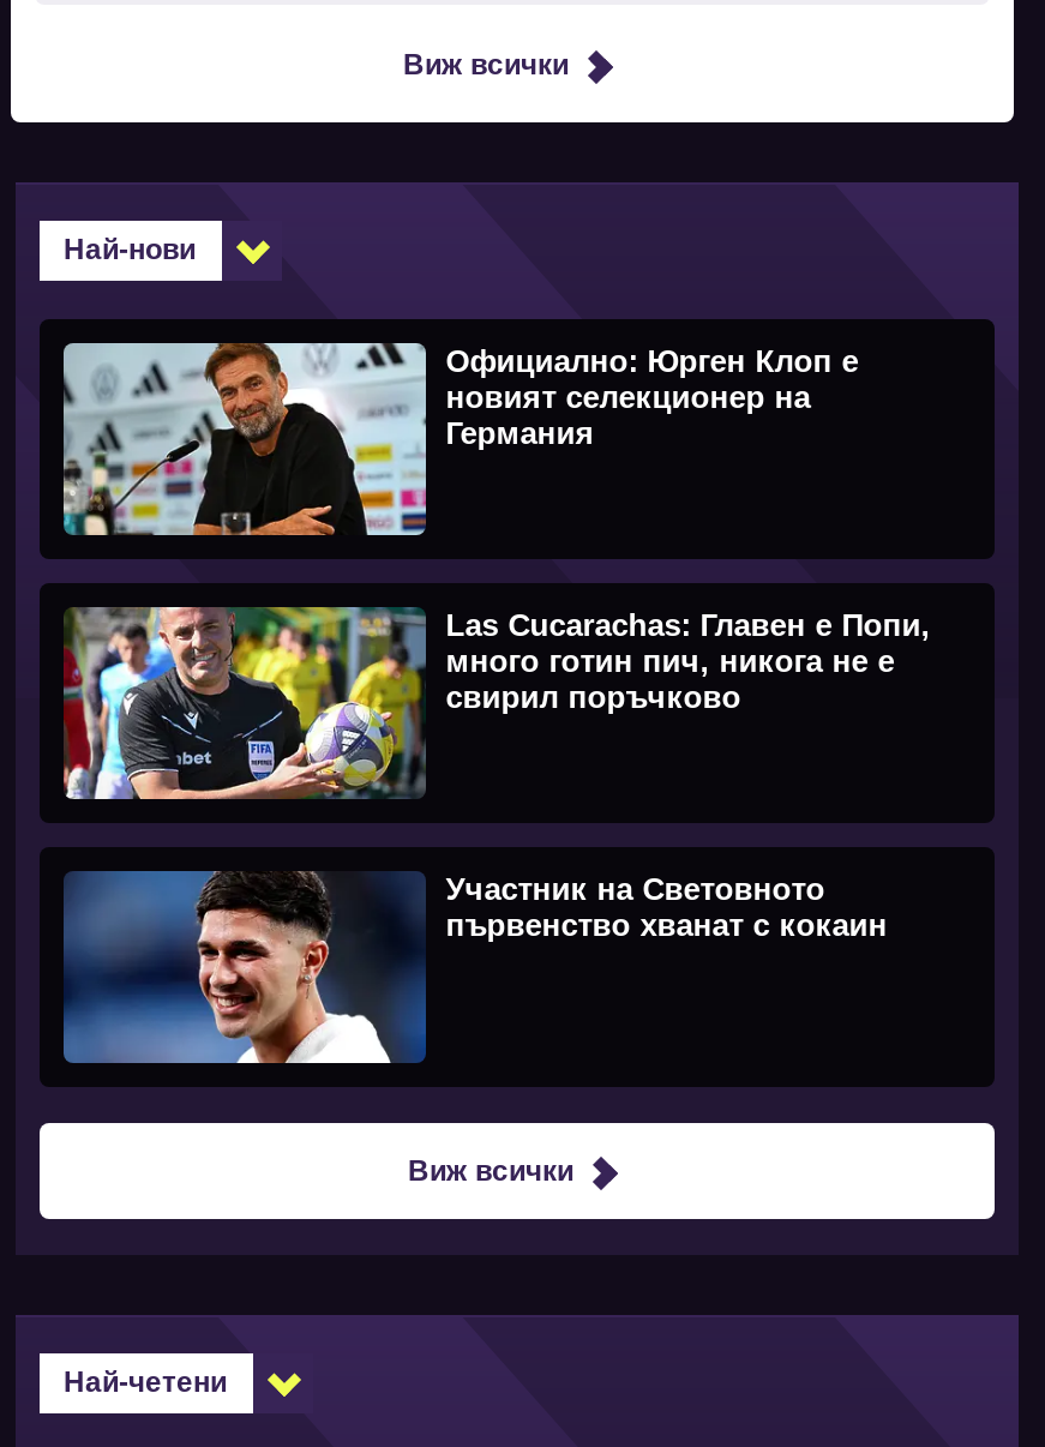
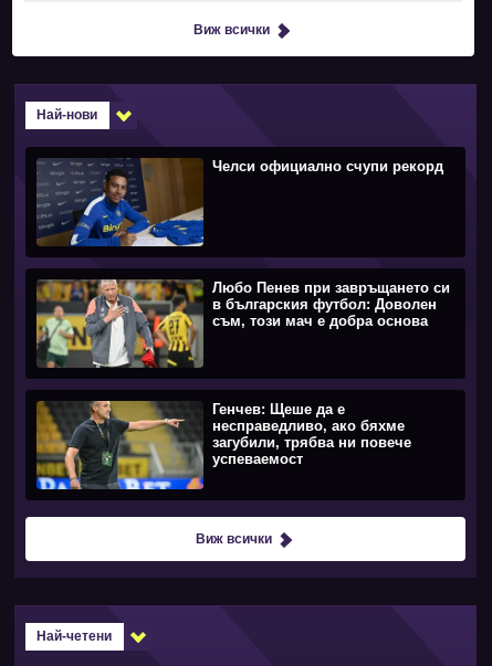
[61,341,858,538] [image] | Официално: Юрген Клоп е | новият селекционер на | Германия -> [36,158,444,247] [image] | Челси официално счупи рекорд
[61,607,930,801] [image] | Las Cucarachas: Главен е Попи, | много готин пич, никога не е | свирил поръчково -> [35,278,450,368] [image] | Любо Пенев при завръщането си | в българския футбол: Доволен | съм, този мач е добра основа
[61,869,887,1065] [image] | Участник на Световното | първенство хванат с кокаин -> [35,400,412,490] [image] | Генчев: Щеше да е | несправедливо, ако бяхме | загубили, трябва ни повече | успеваемост

